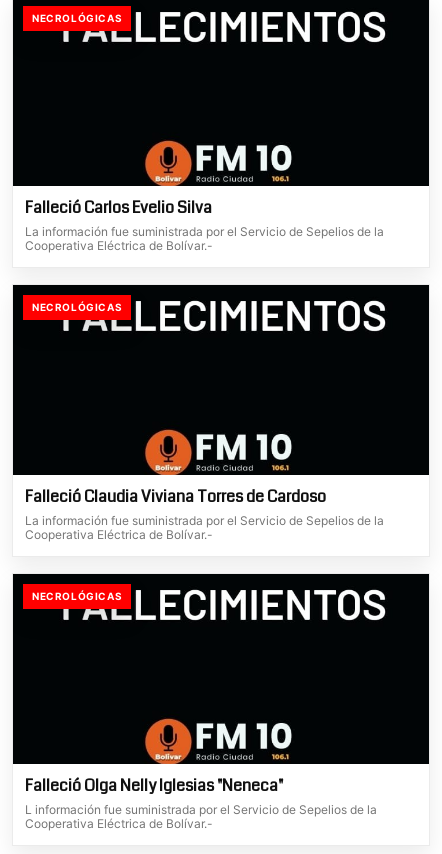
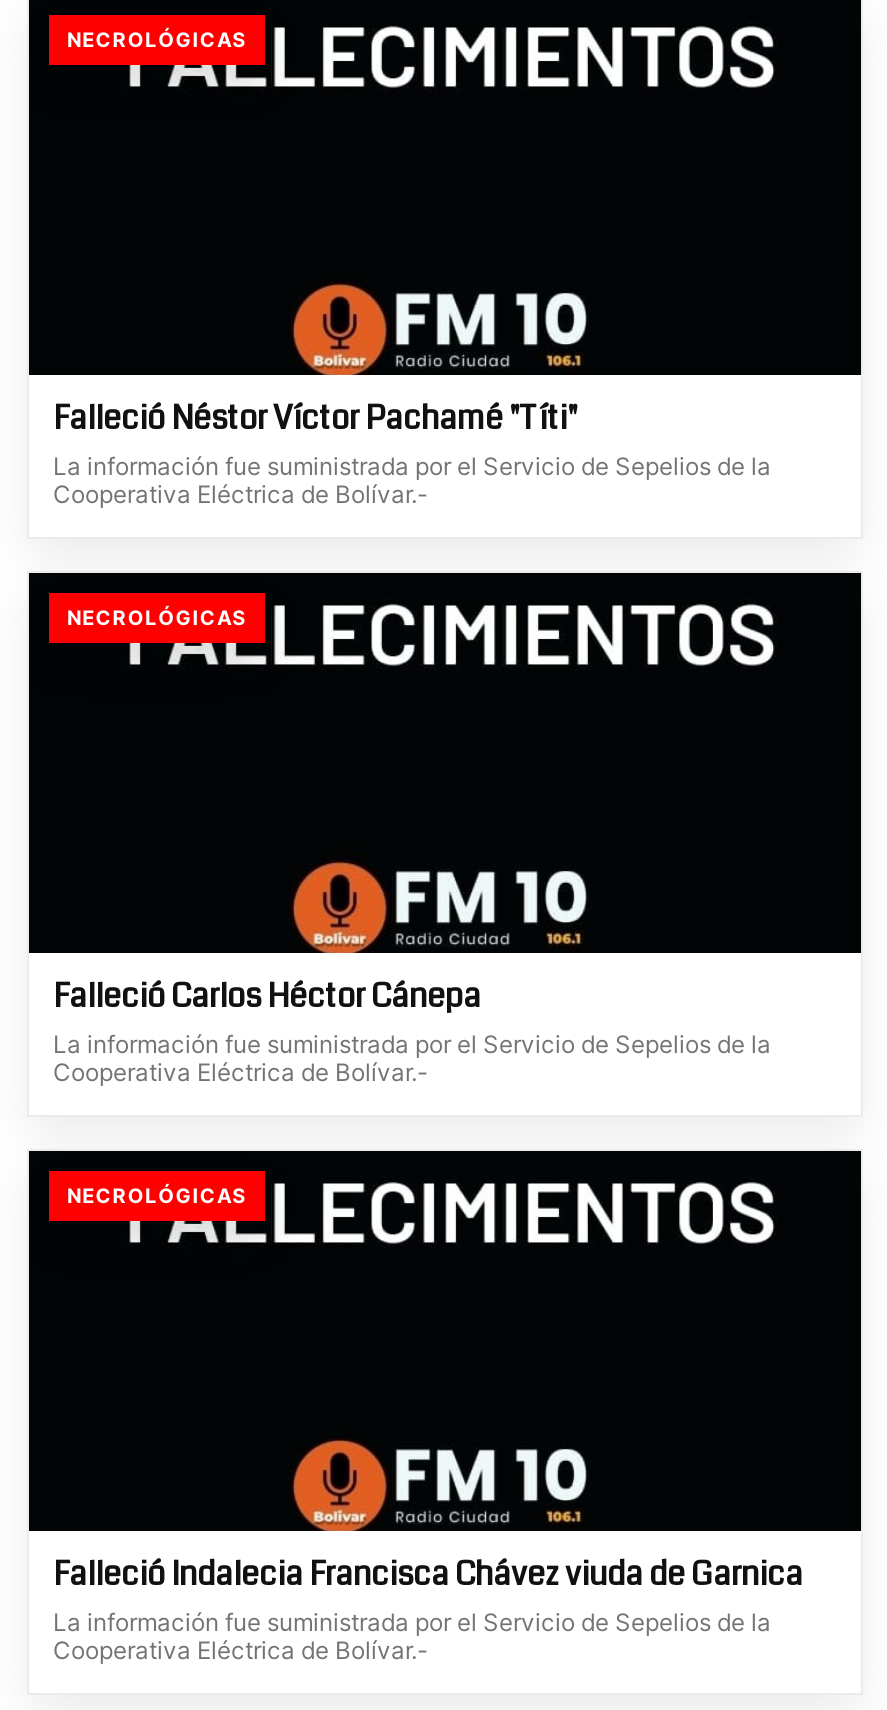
[25,195,212,218] Falleció Carlos Evelio Silva -> [53,394,577,440] Falleció Néstor Víctor Pachamé "Títi"
[25,484,326,507] Falleció Claudia Viviana Torres de Cardoso -> [53,972,481,1018] Falleció Carlos Héctor Cánepa
[25,773,377,816] Falleció Olga Nelly Iglesias "Neneca" | L información fue suministrada por el Servicio de Sepelios de la -> [53,1550,803,1636] Falleció Indalecia Francisca Chávez viuda de Garnica | La información fue suministrada por el Servicio de Sepelios de la

